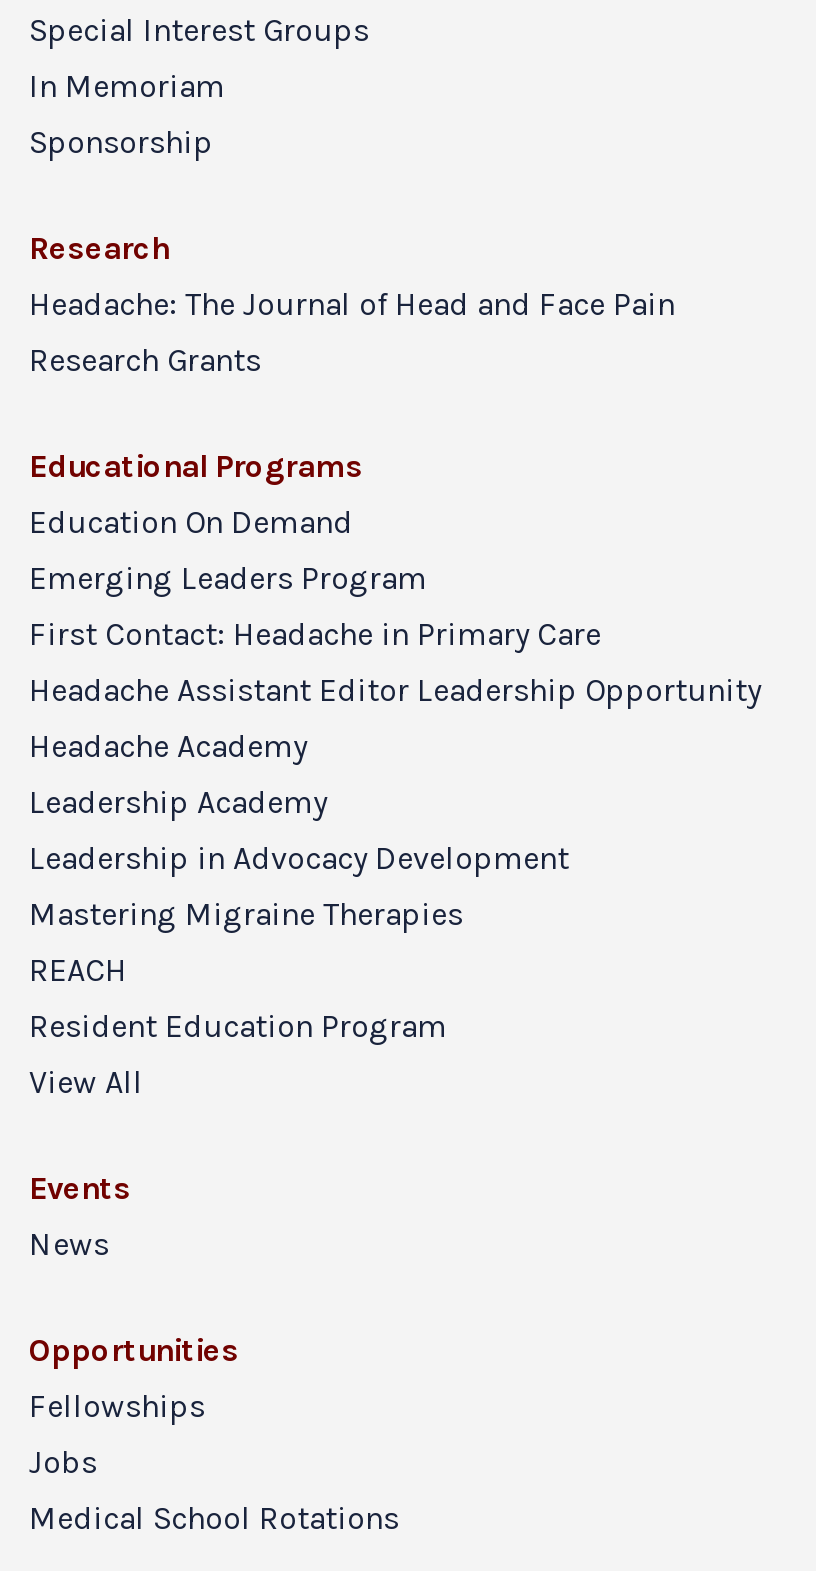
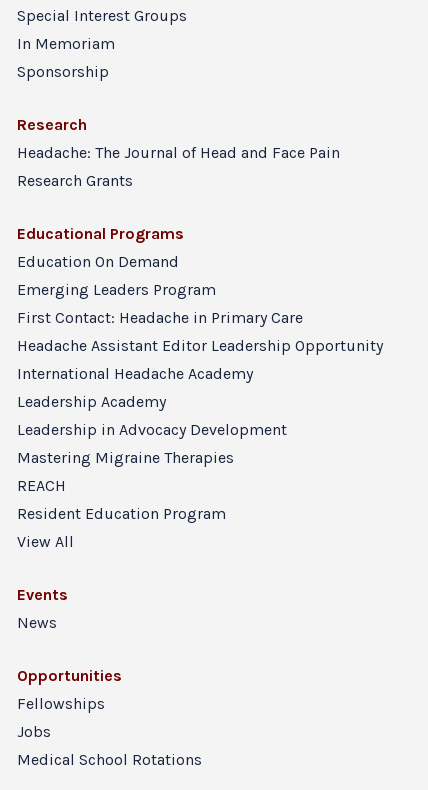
[29,727,307,765] Headache Academy -> [17,364,253,383] International Headache Academy

